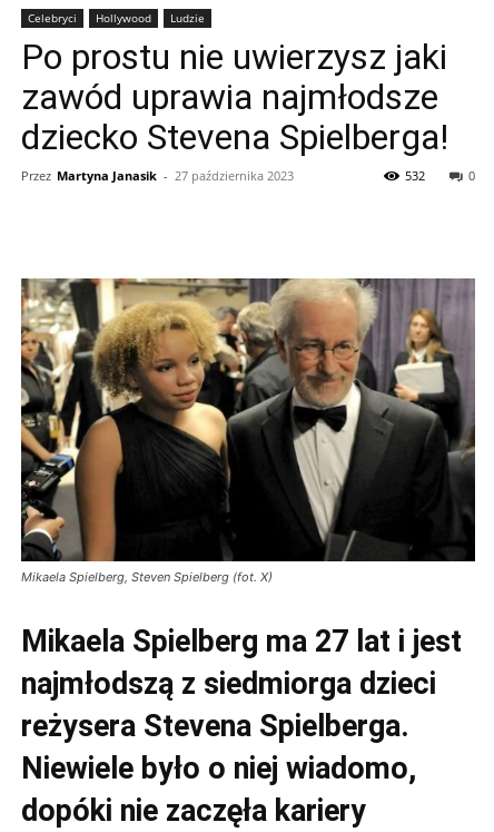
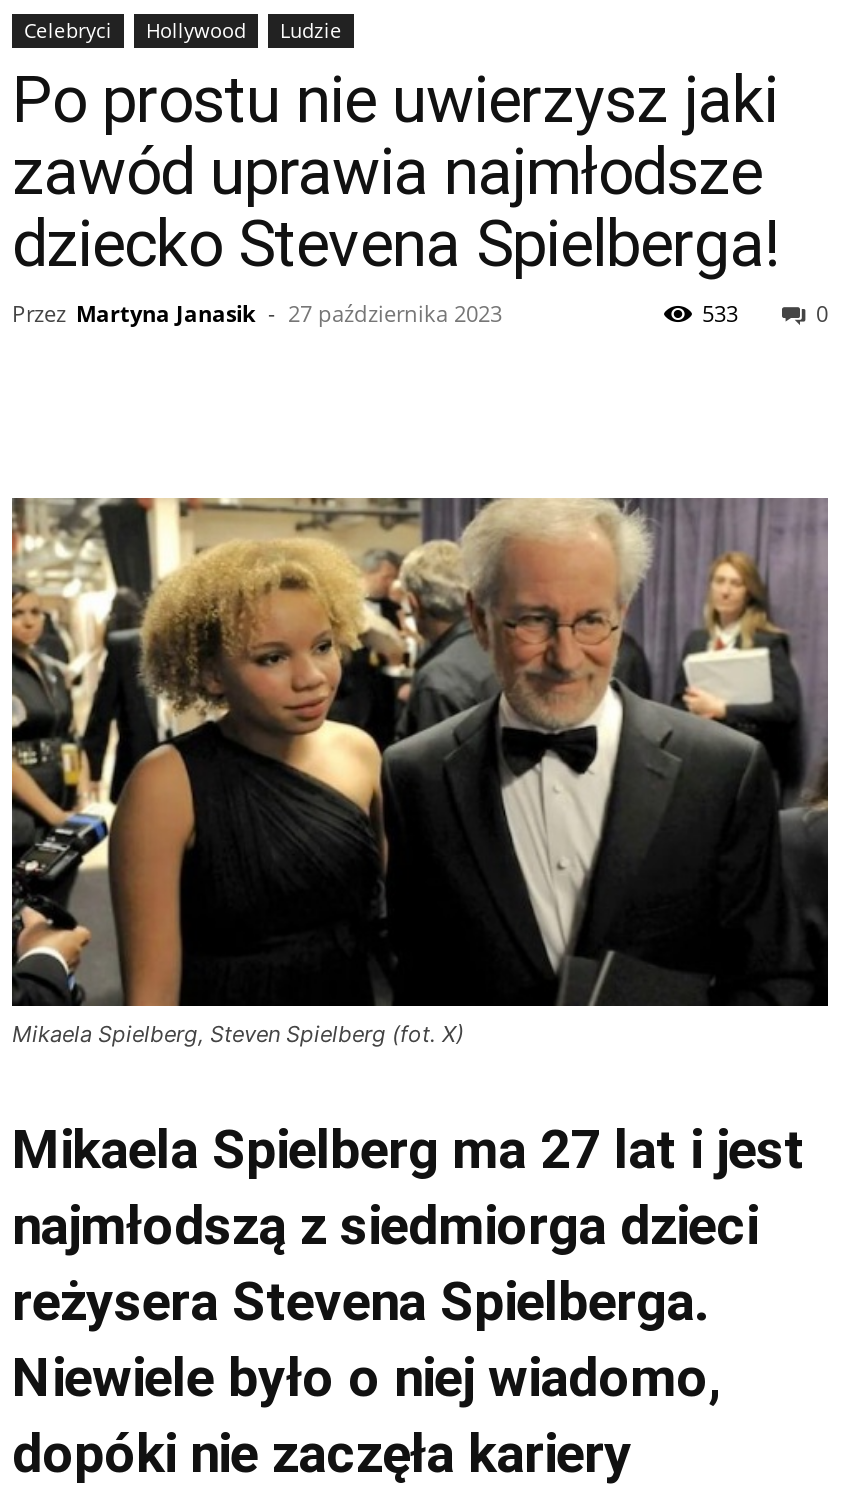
[405,167,425,184] 532 -> [702,298,738,328] 533

